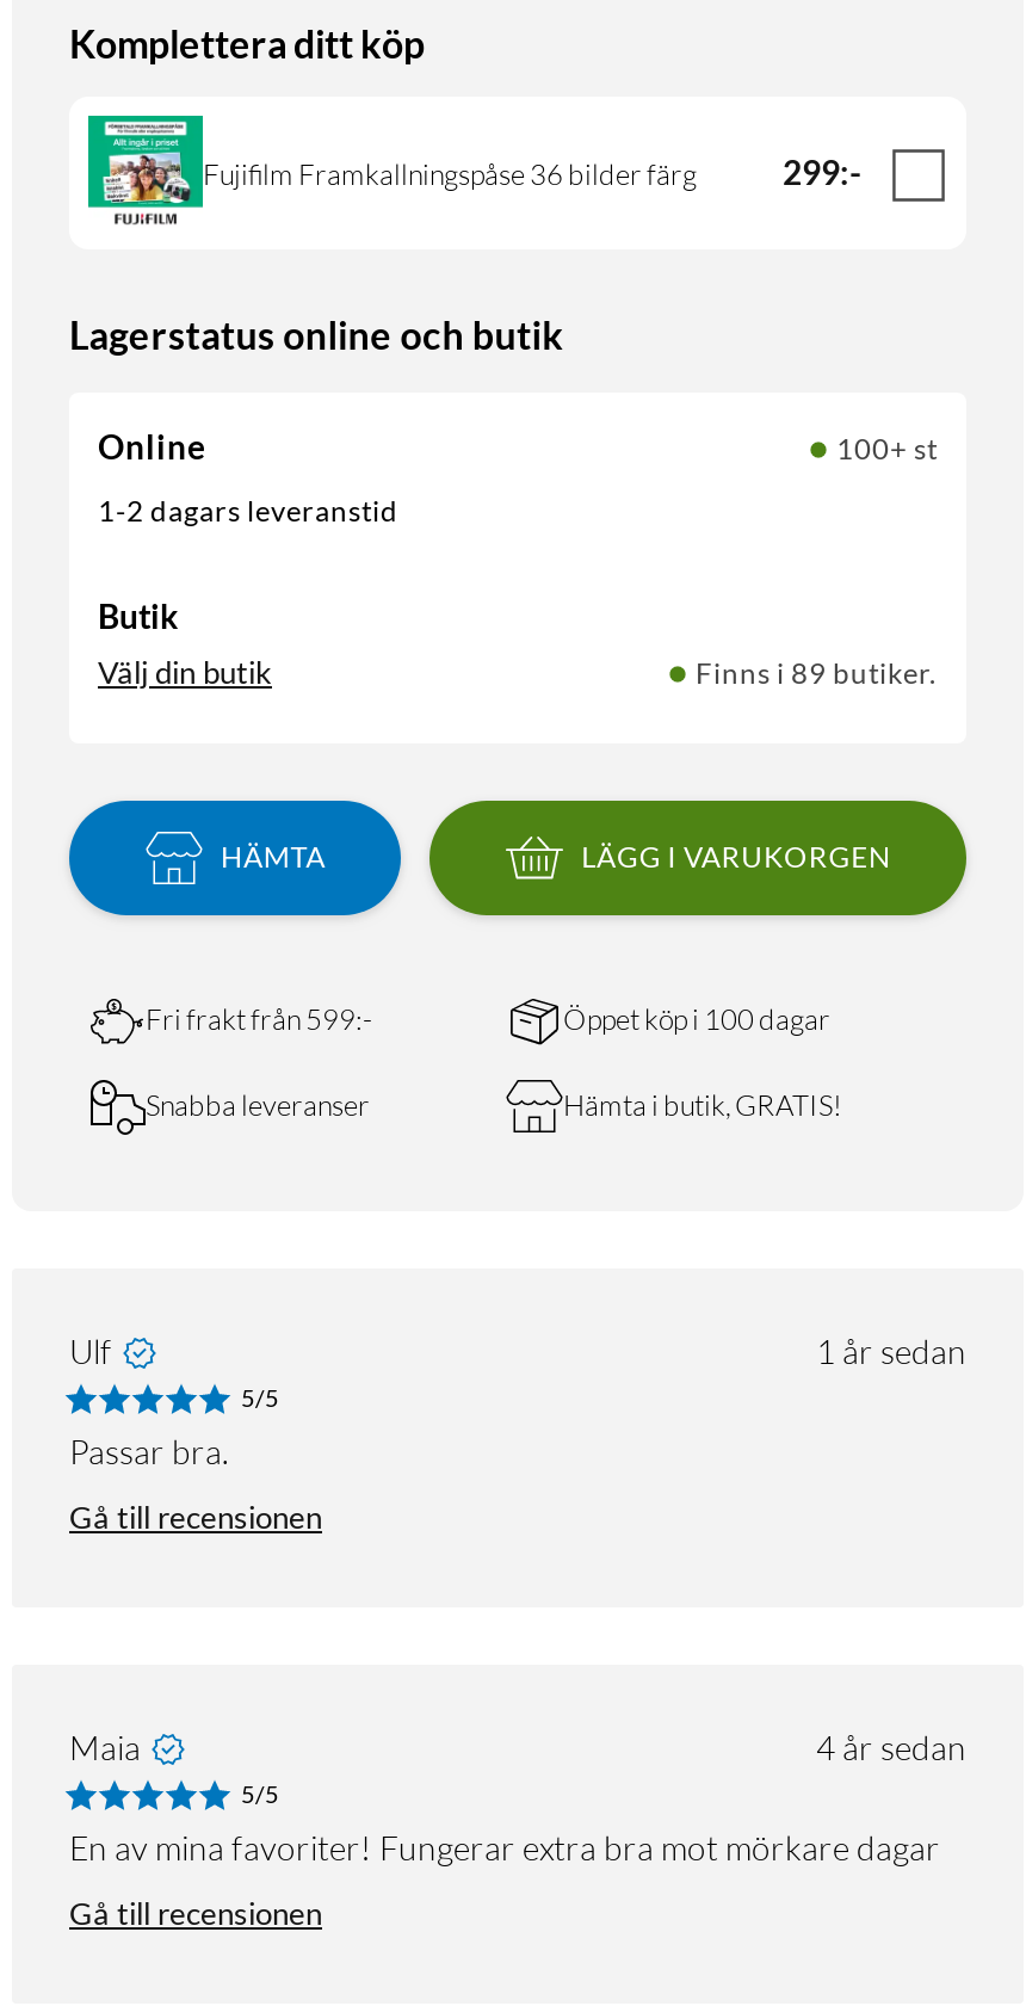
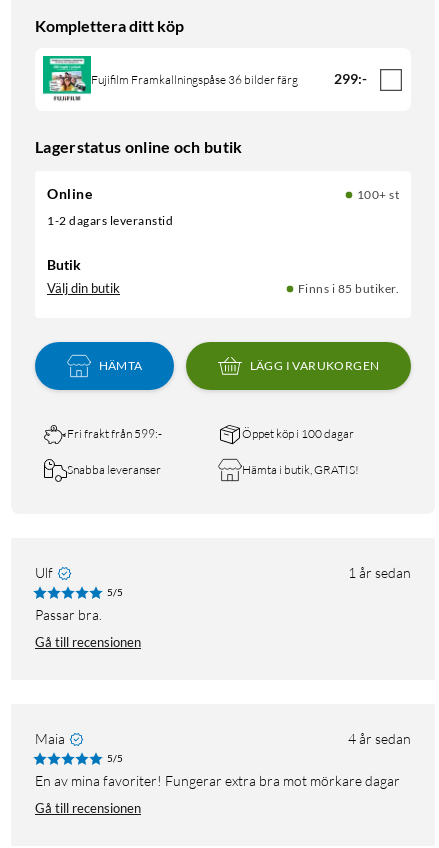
[696,656,938,691] Finns i 89 butiker. -> [297,281,399,296] Finns i 85 butiker.

